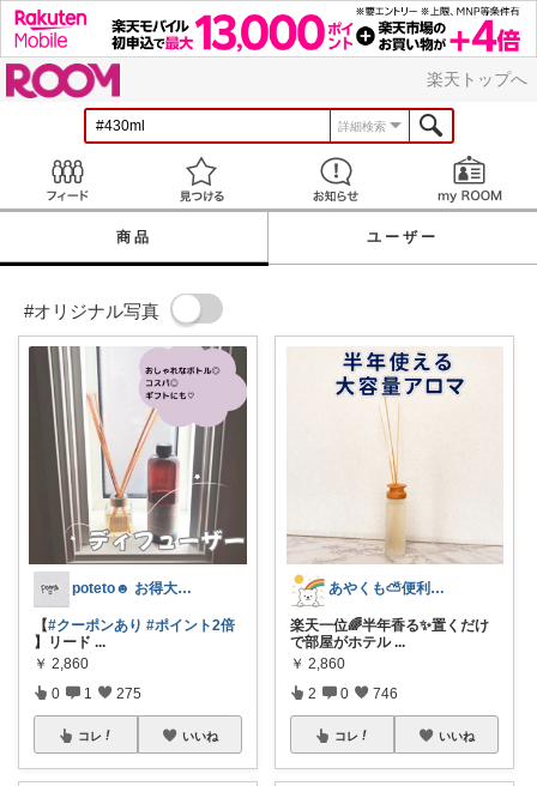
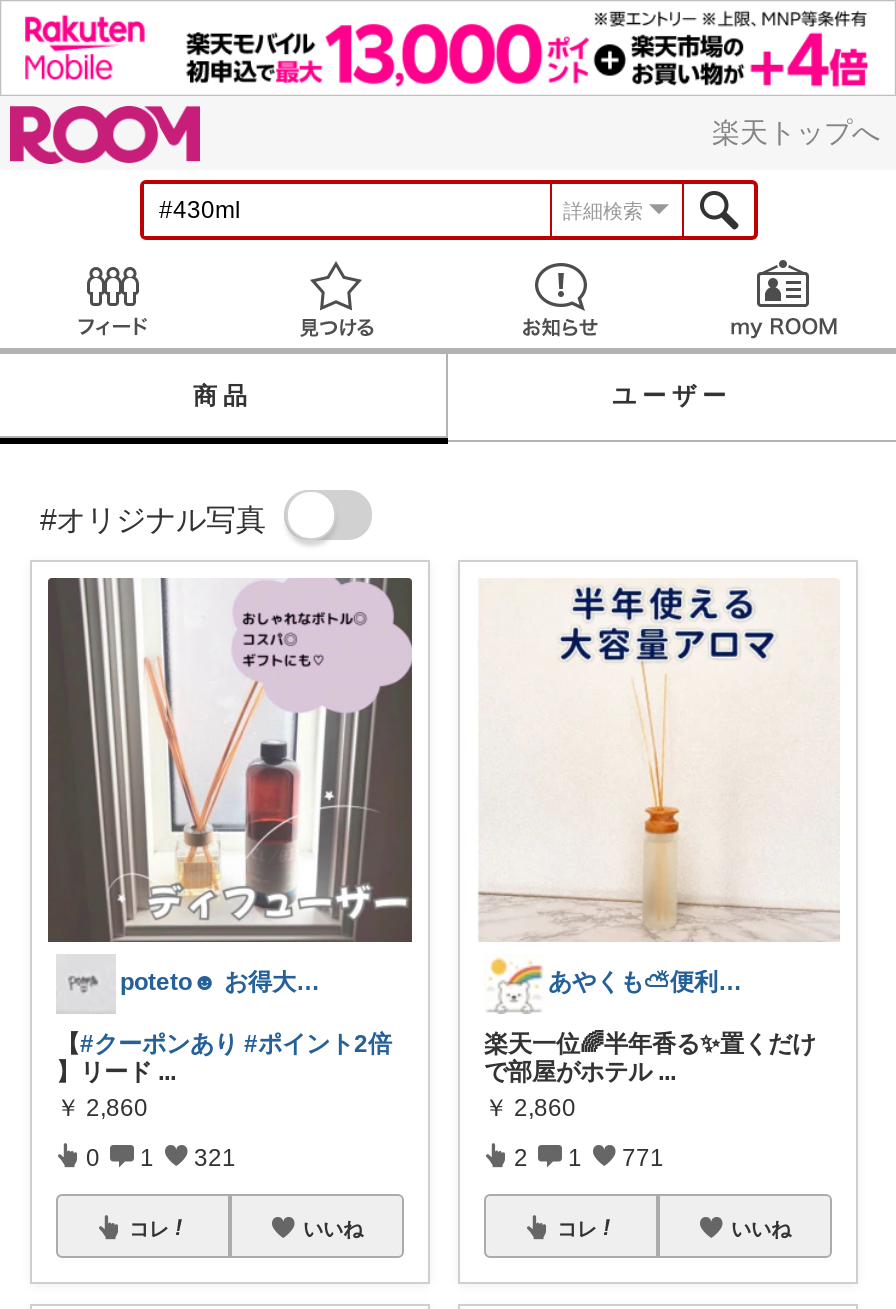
[52,685,141,699] 0 1 275 -> [86,1144,236,1168] 0 1 321
[340,685,349,699] 0 -> [568,1144,582,1168] 1
[373,685,398,699] 746 -> [622,1144,664,1168] 771

